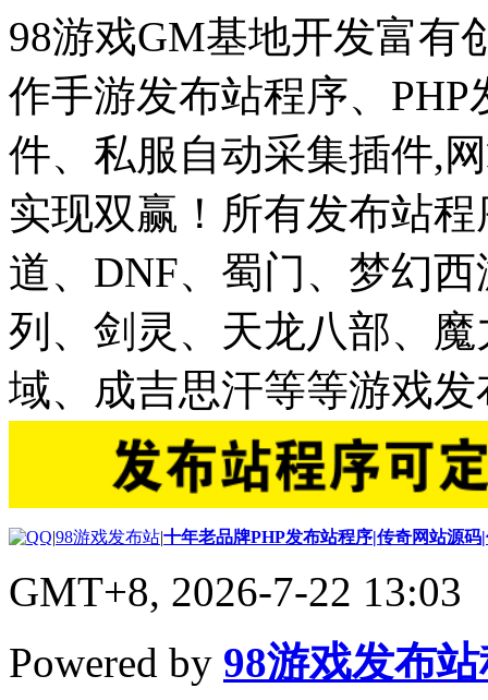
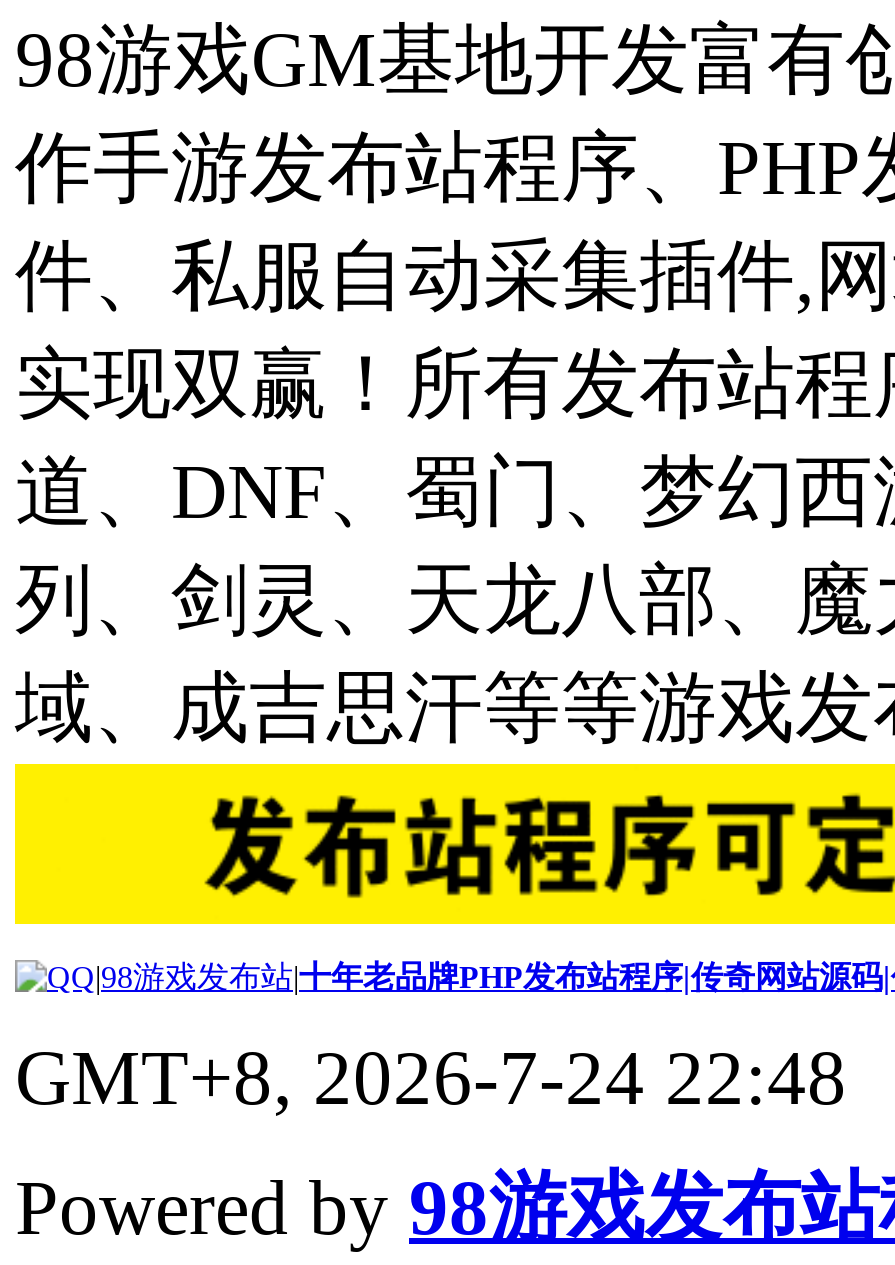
[9,568,462,615] GMT+8, 2026-7-22 13:03 -> [15,1033,847,1119] GMT+8, 2026-7-24 22:48

